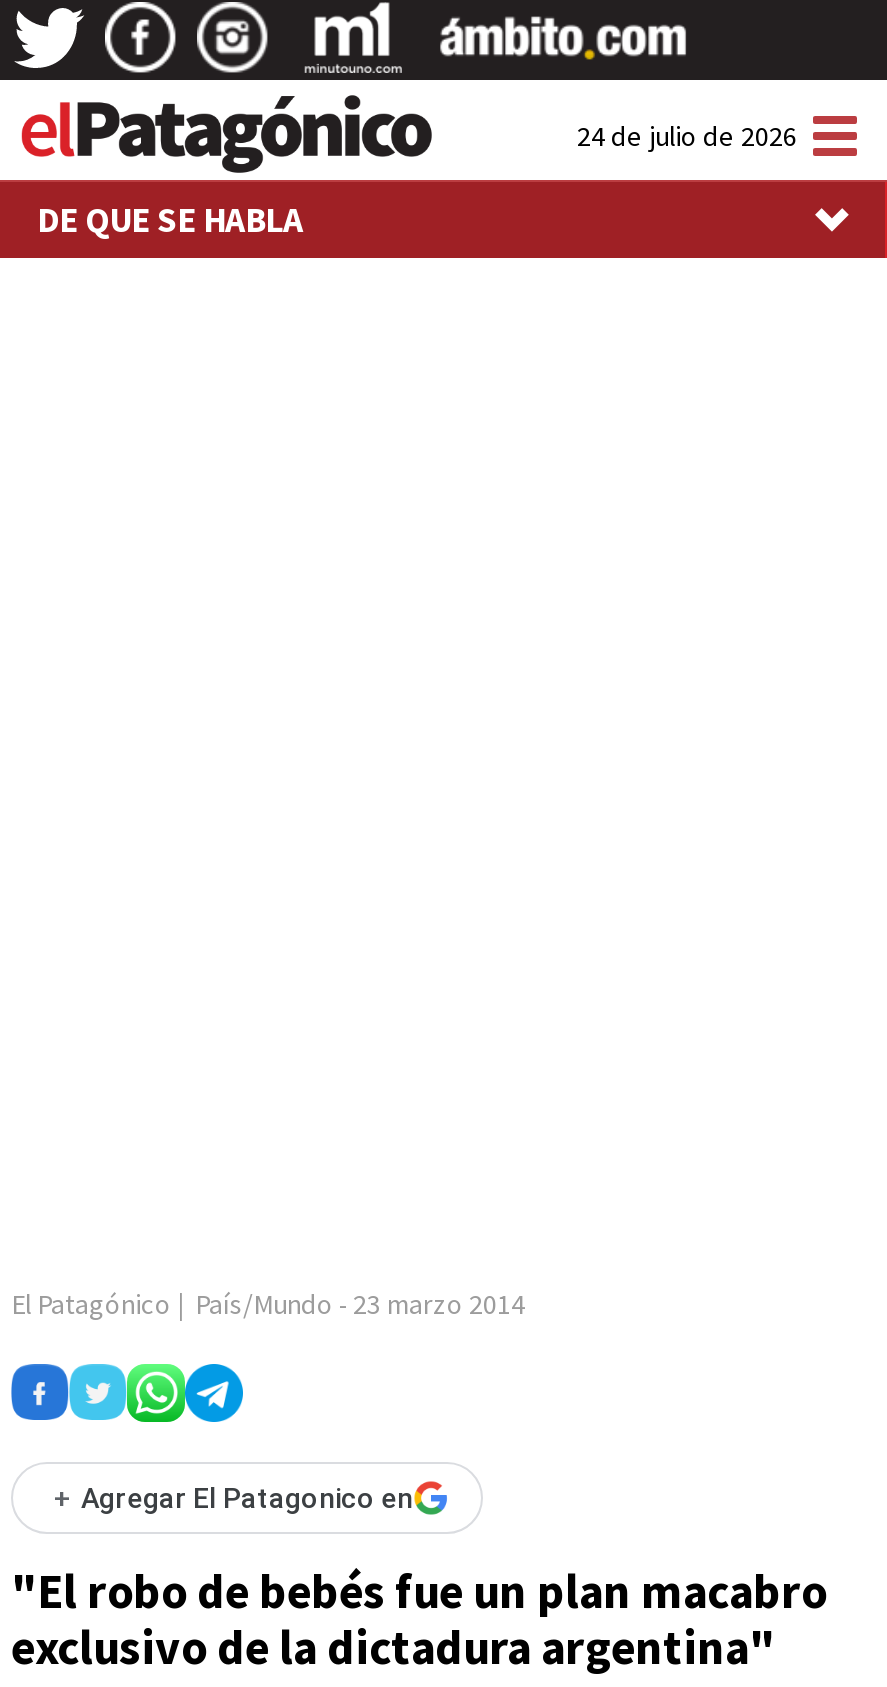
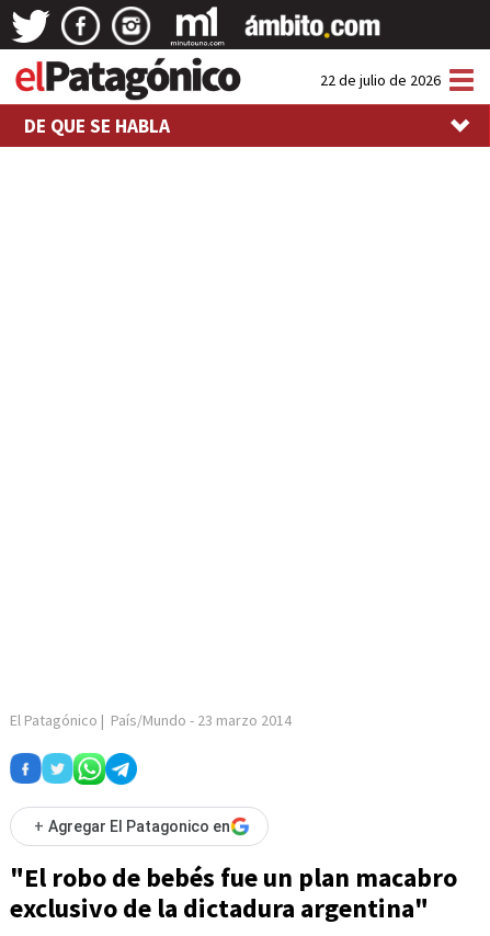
[577,118,797,154] 24 de julio de 2026 -> [320,70,441,90] 22 de julio de 2026

